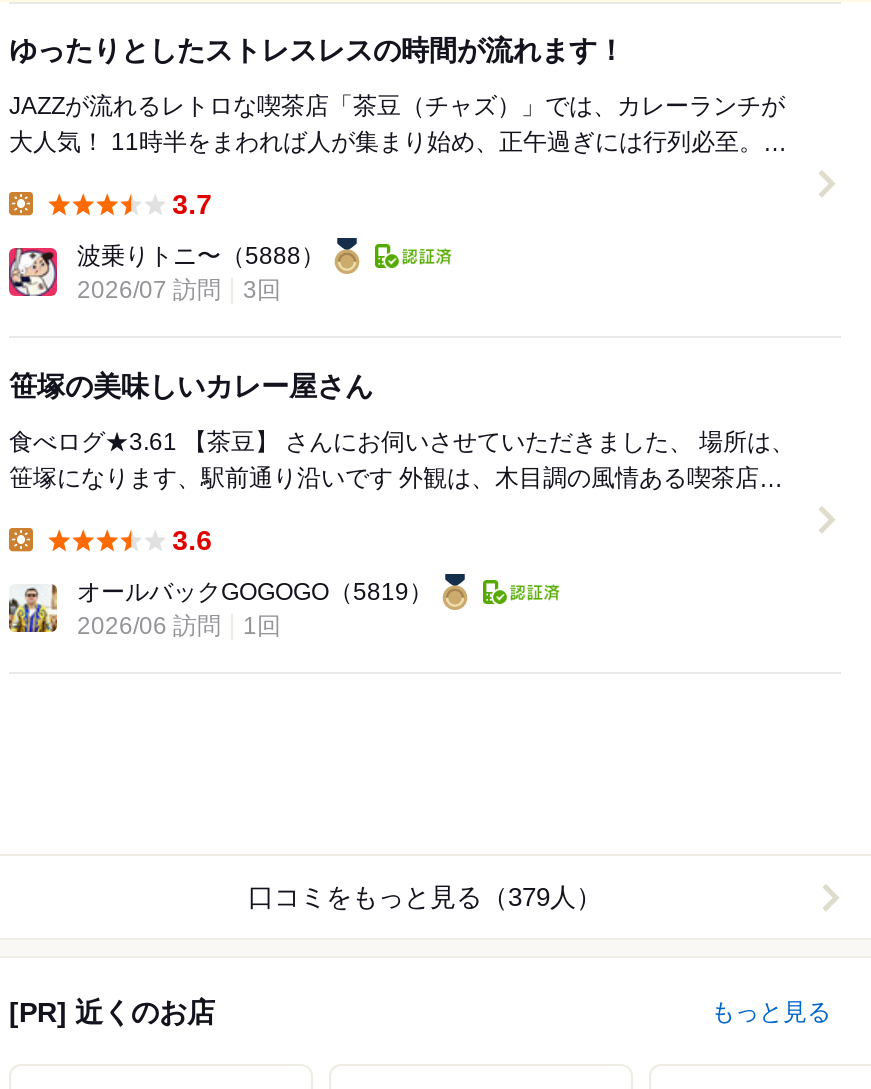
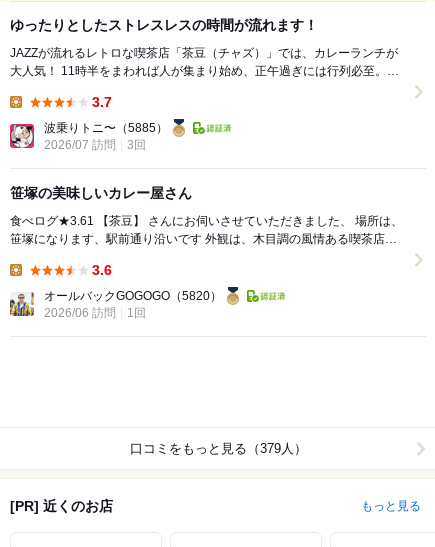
[77,243,325,271] 波乗りトニ〜（5888） -> [44,121,168,135] 波乗りトニ〜（5885）
[77,579,433,607] オールバックGOGOGO（5819） -> [44,289,222,303] オールバックGOGOGO（5820）

